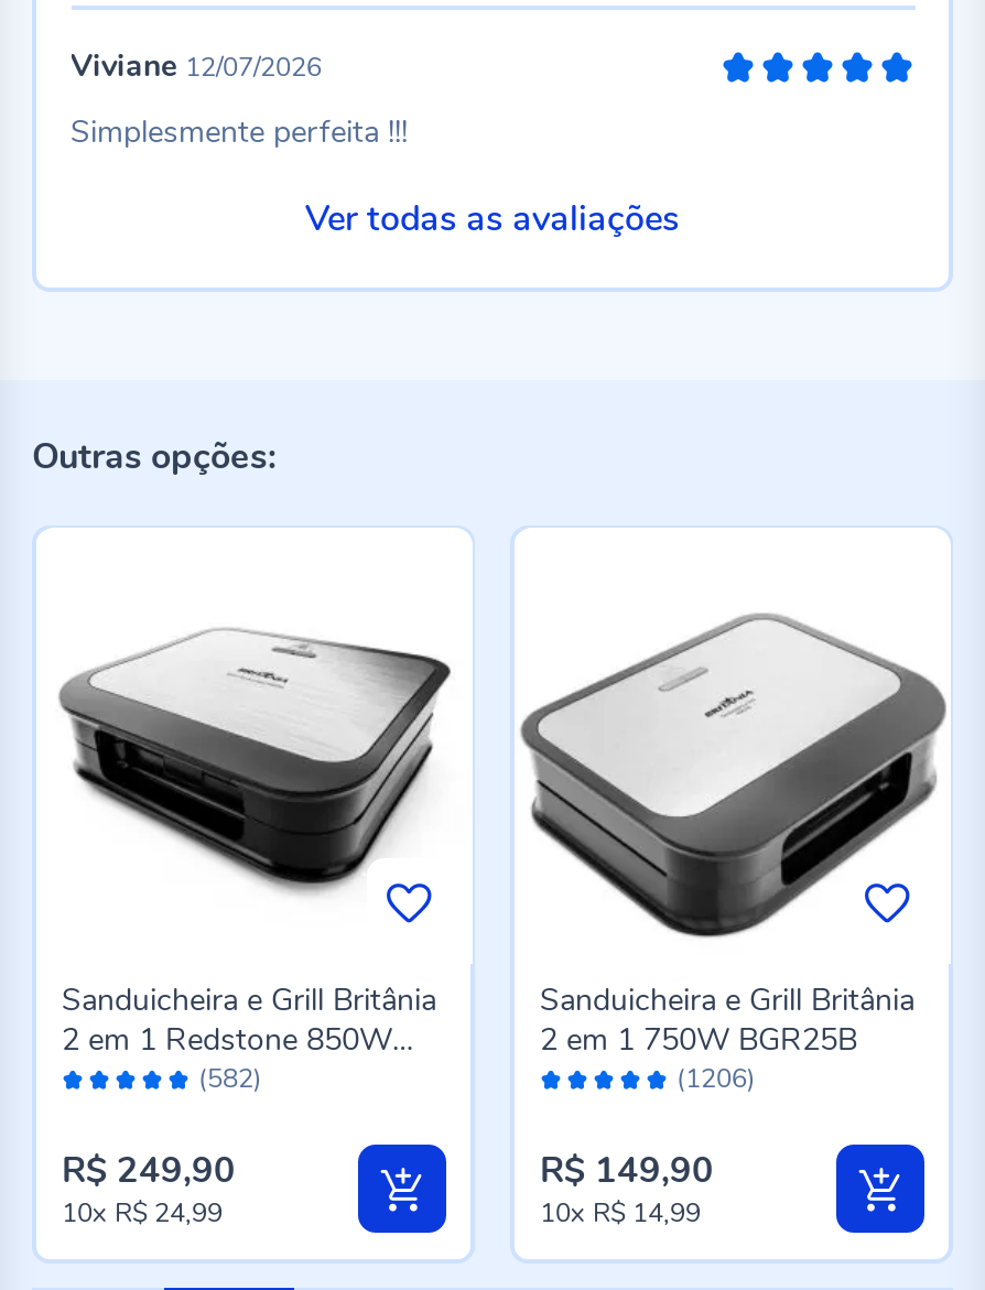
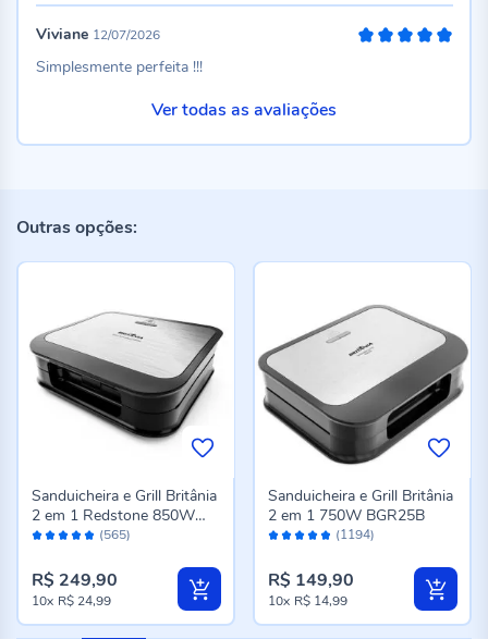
[198,1061,262,1096] (582) -> [99,526,130,543] (565)
[676,1061,756,1096] (1206) -> [335,526,374,543] (1194)

